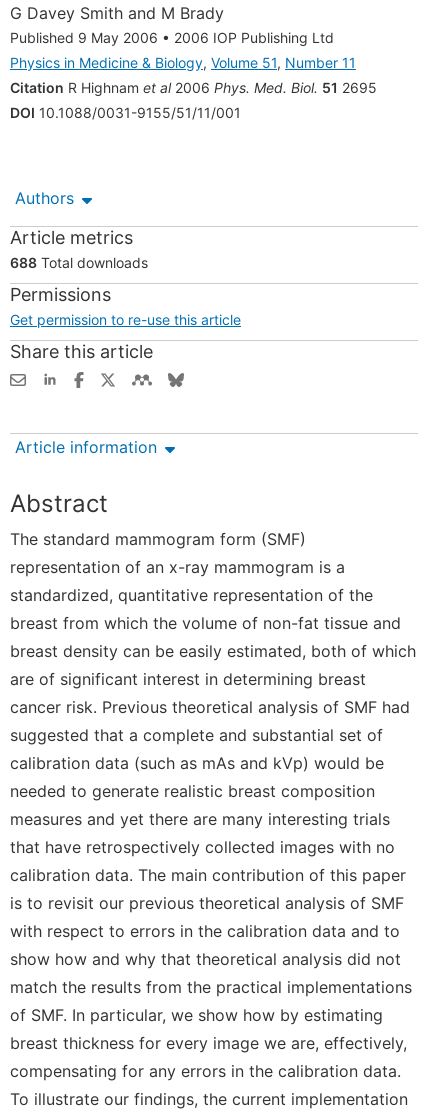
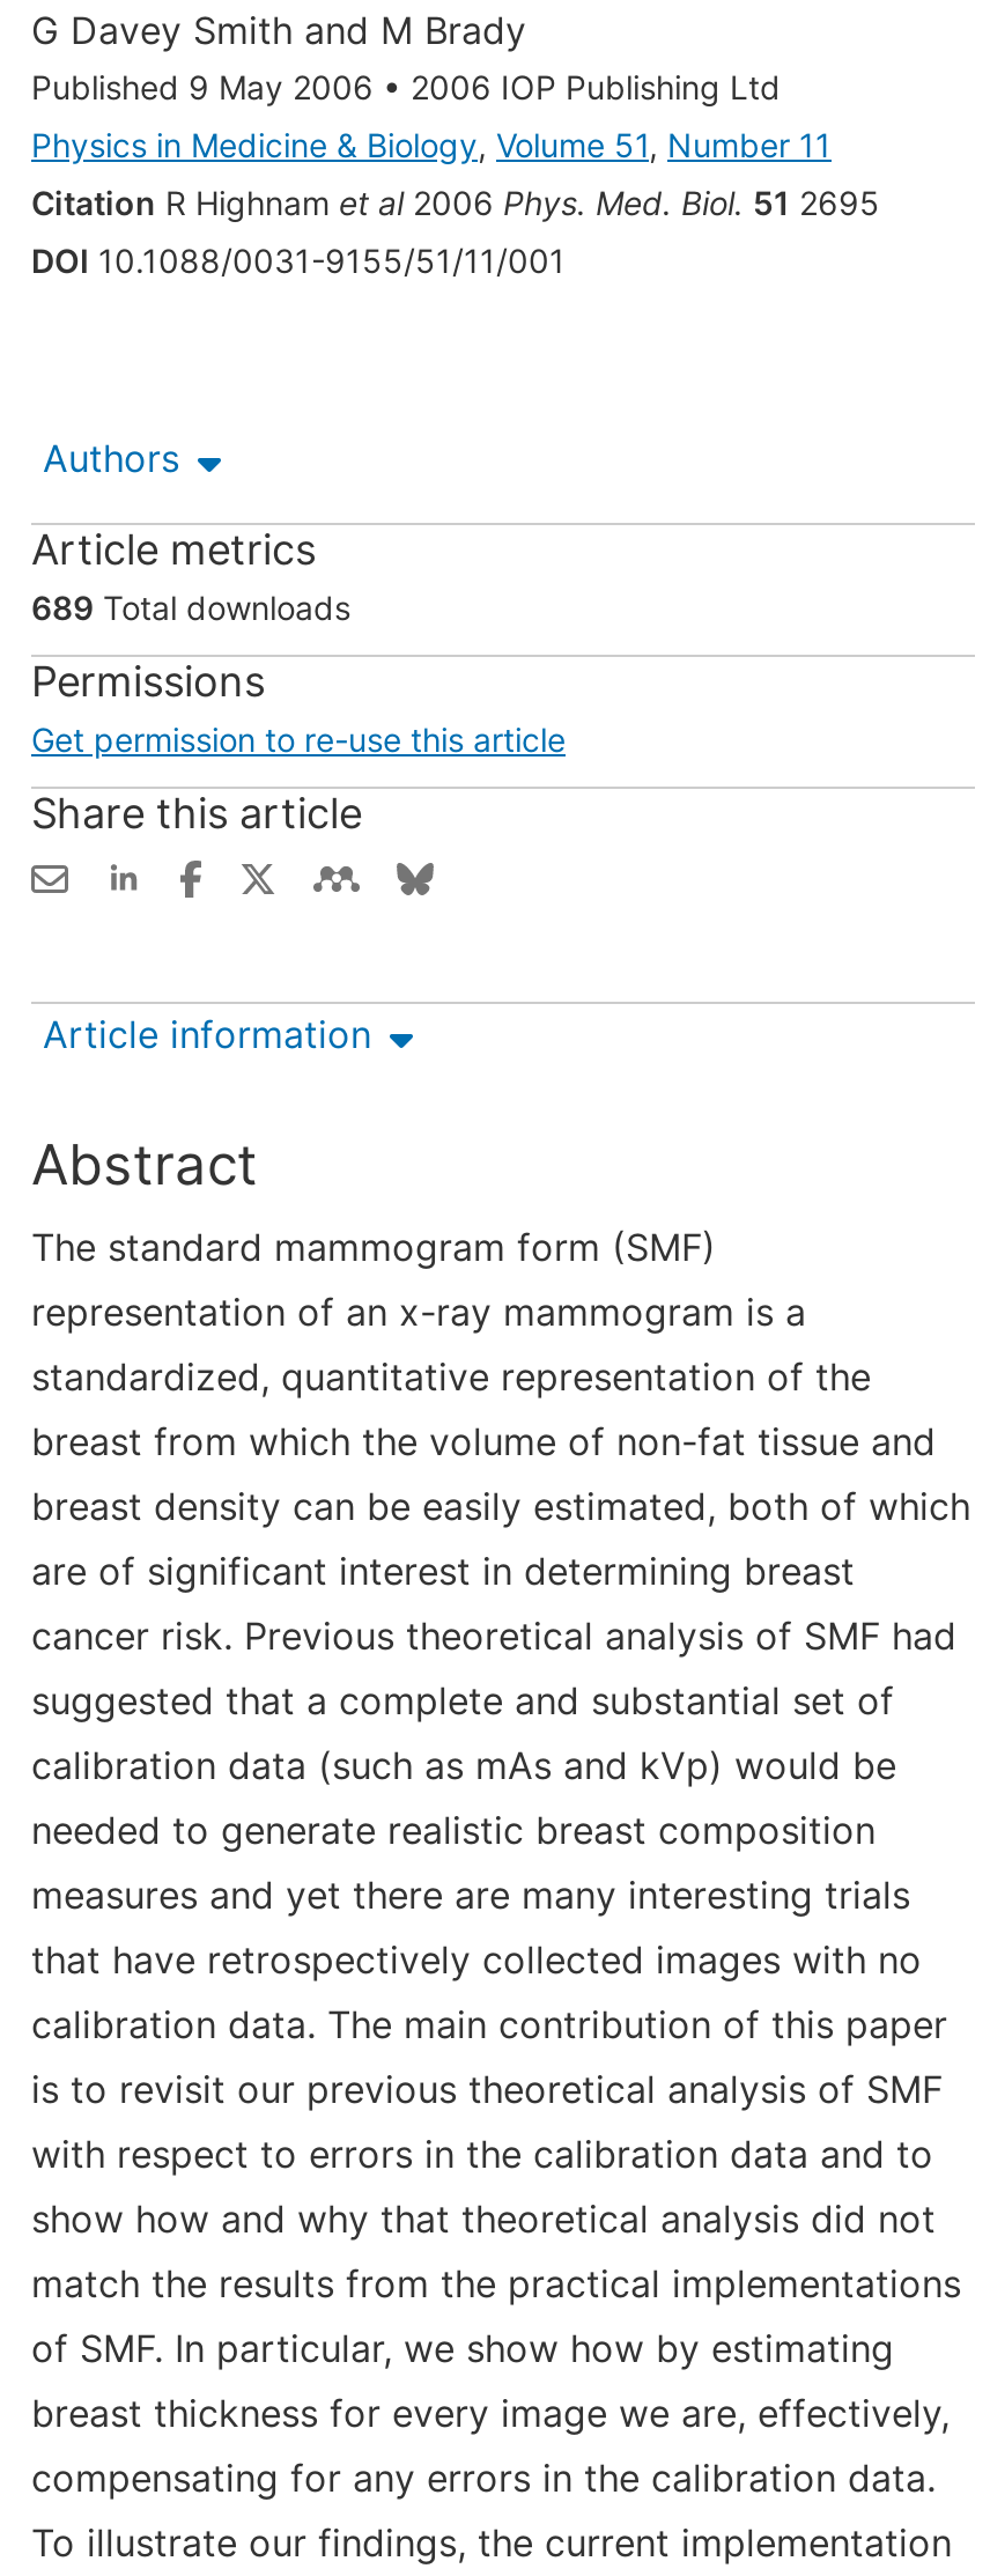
[10,254,148,271] 688 Total downloads -> [31,588,350,627] 689 Total downloads

